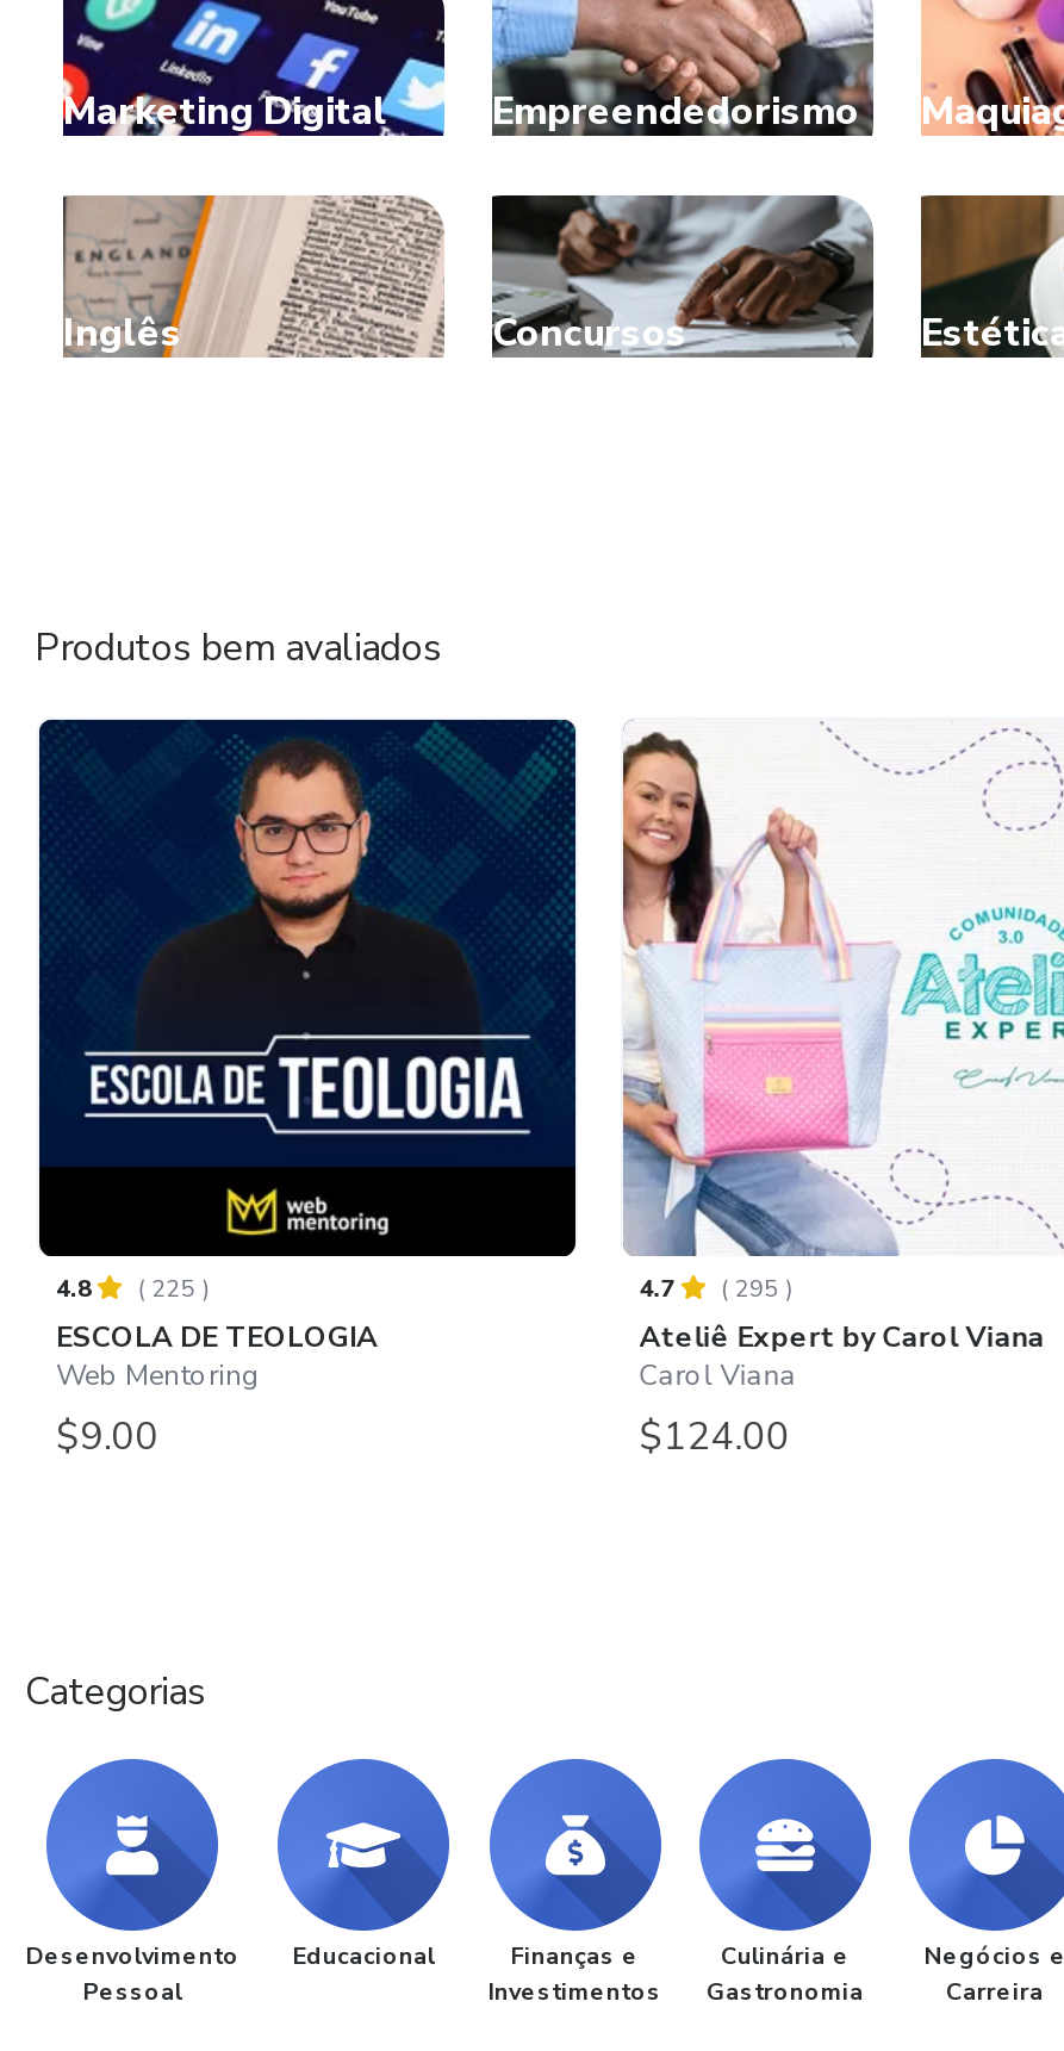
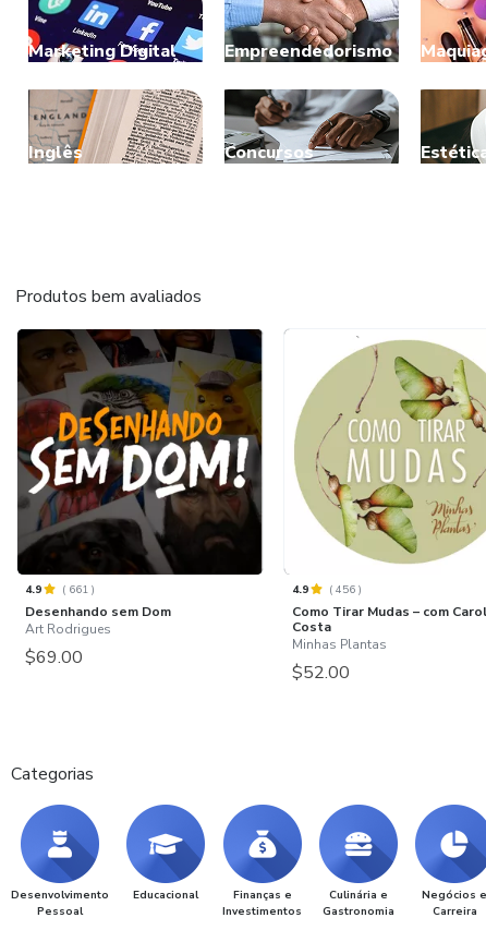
[39,720,578,1464] [image] | 4.8 | (225) | ESCOLA DE TEOLOGIA | Web Mentoring | $9.00 -> [17,329,263,670] [image] | 4.9 | (661) | Desenhando sem Dom | Art Rodrigues | $69.00
[621,727,1057,1464] [image] | 4.7 | (295) | Ateliê Expert by Carol Viana | Carol Viana | $124.00 -> [284,335,486,685] [image] | 4.9 | (456) | Como Tirar Mudas – com Carol | Costa | Minhas Plantas | $52.00

